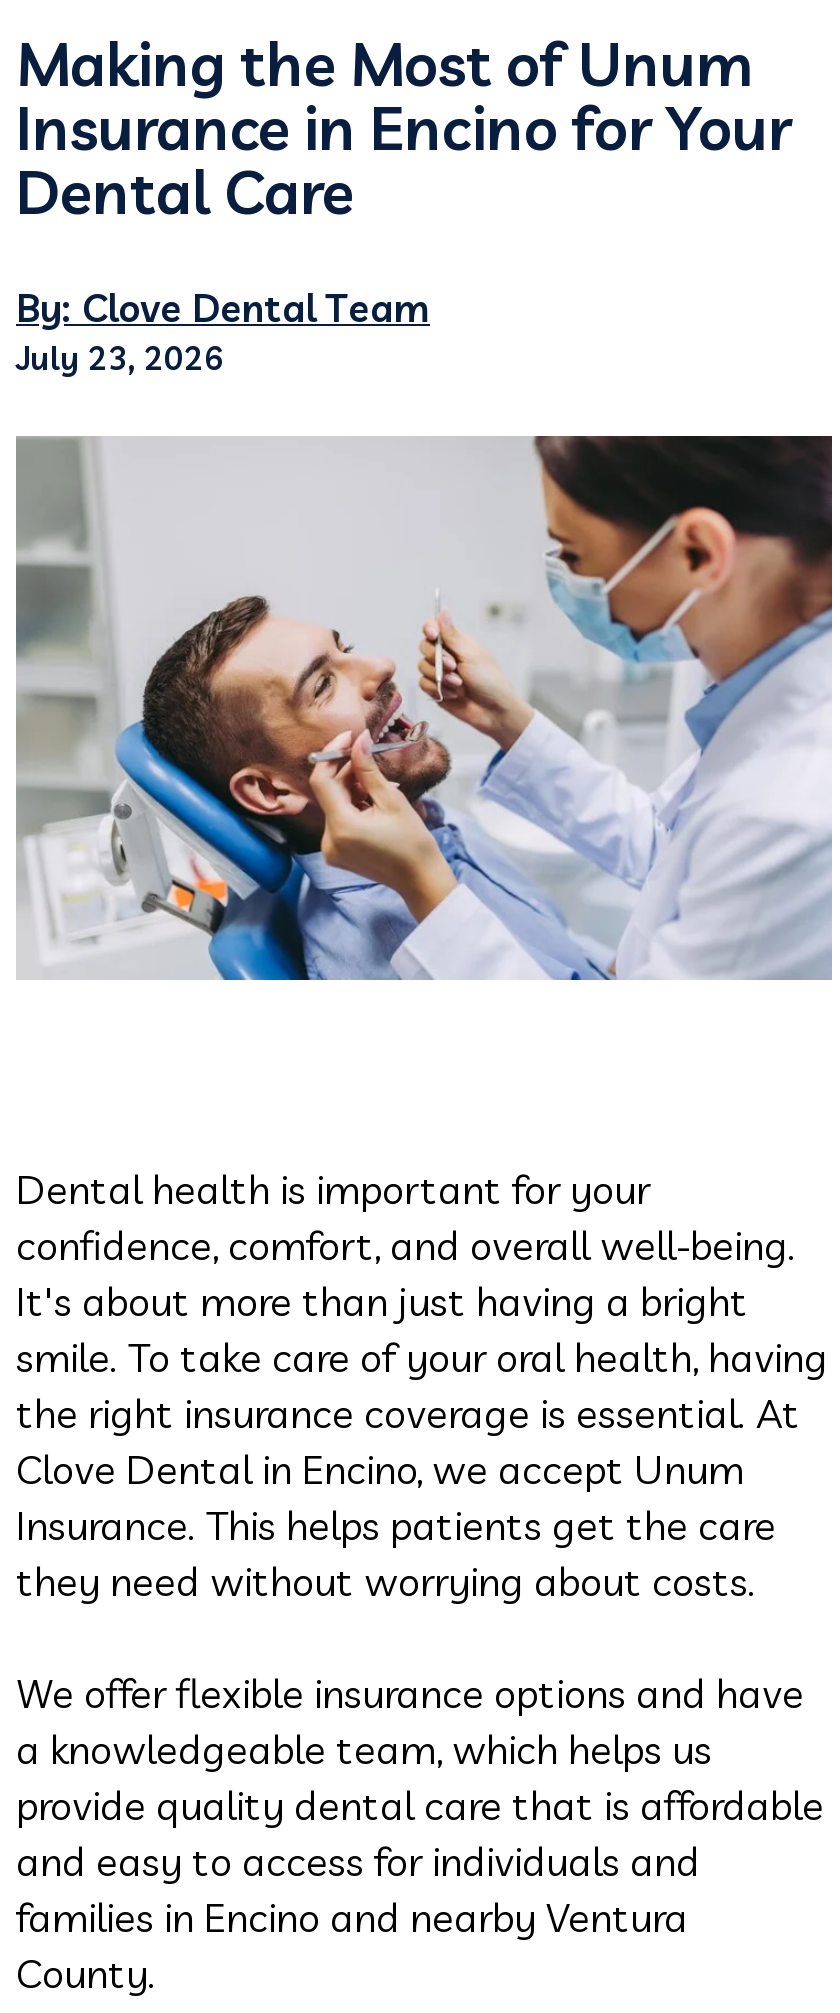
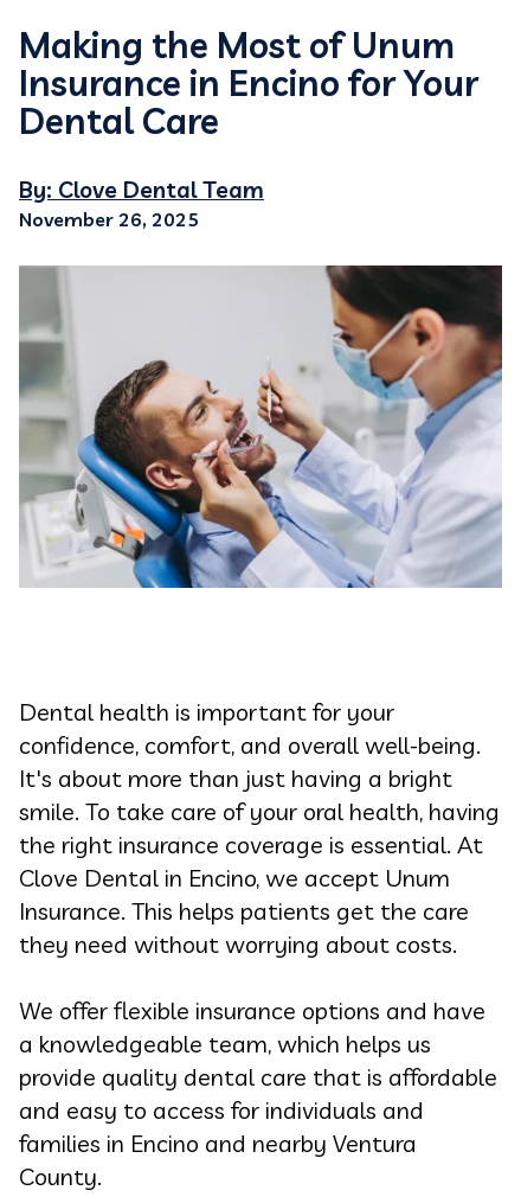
[16,338,224,378] July 23, 2026 -> [19,207,199,231] November 26, 2025

